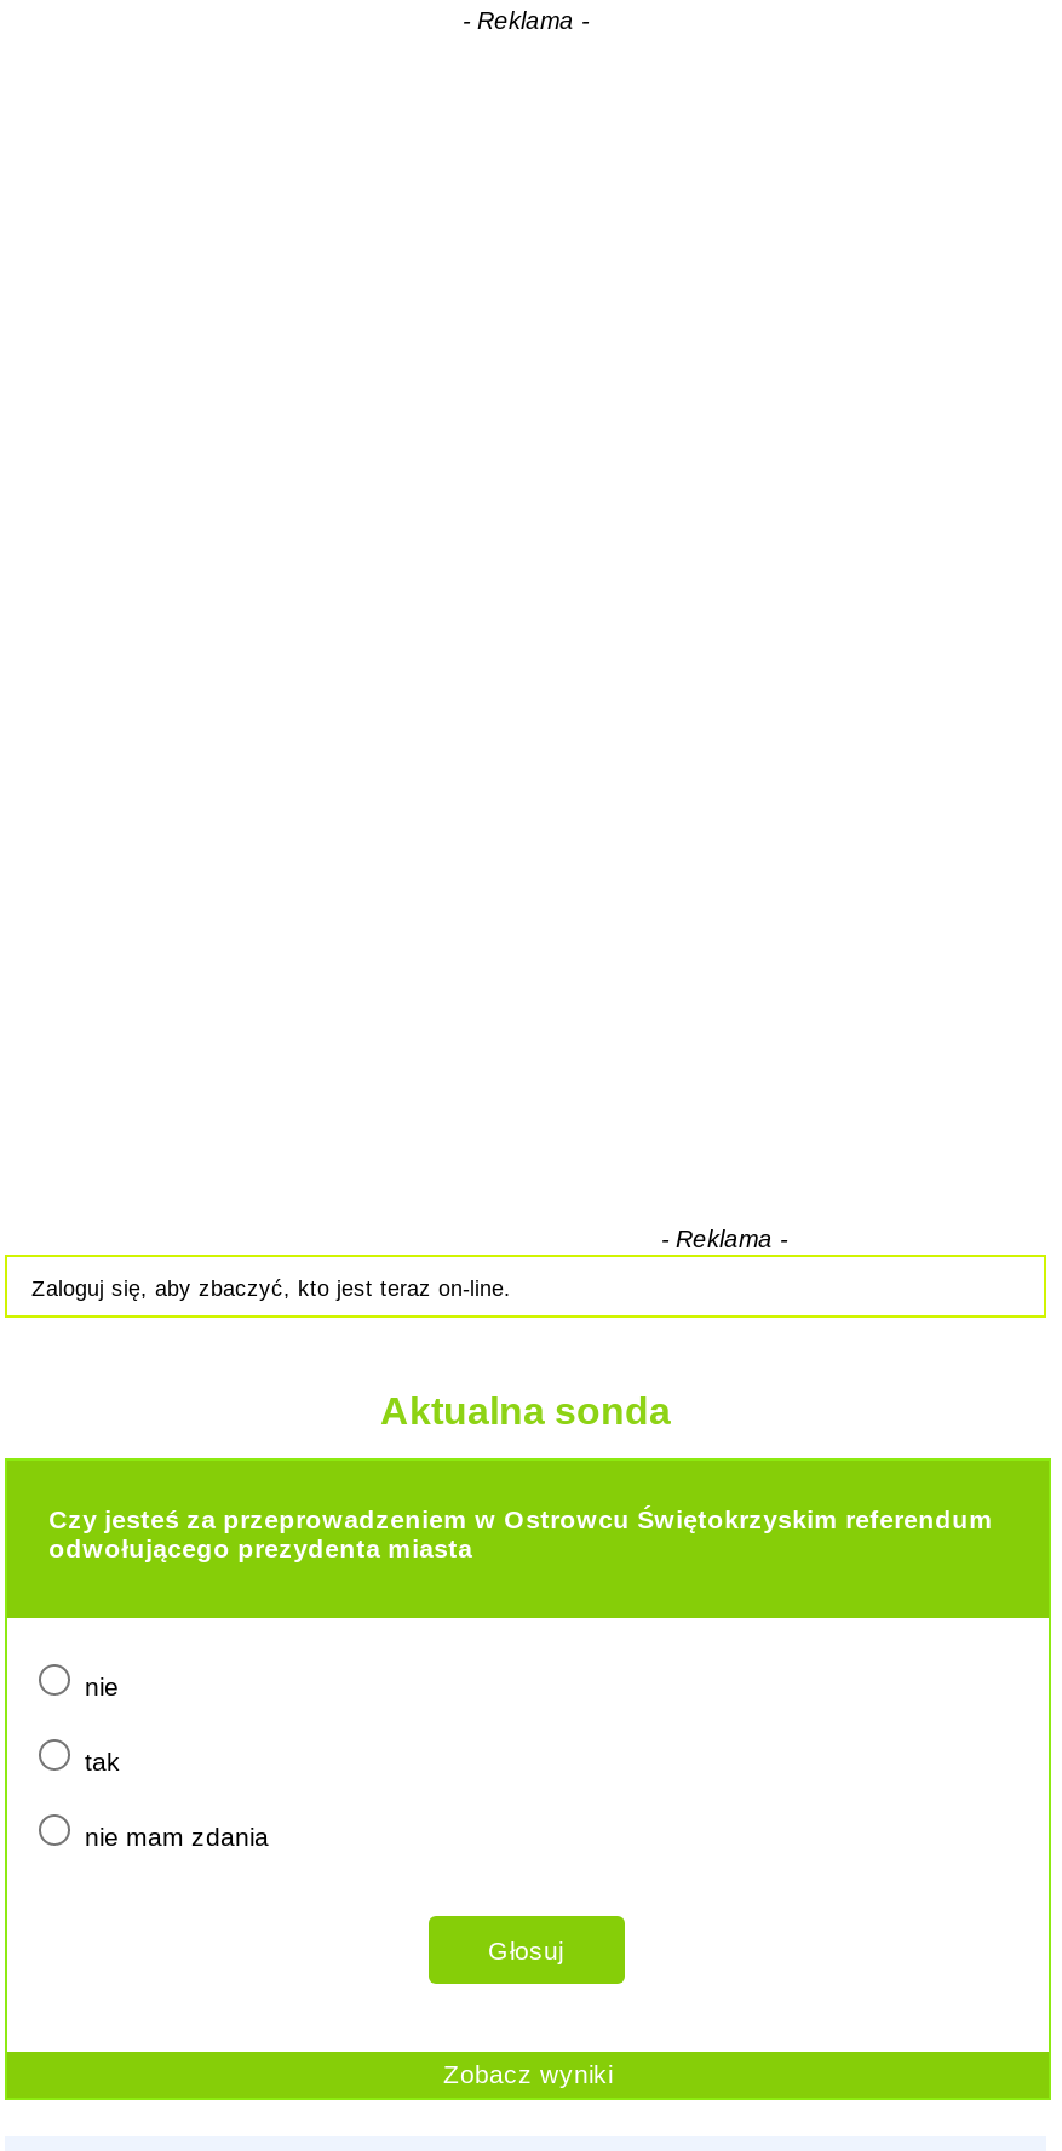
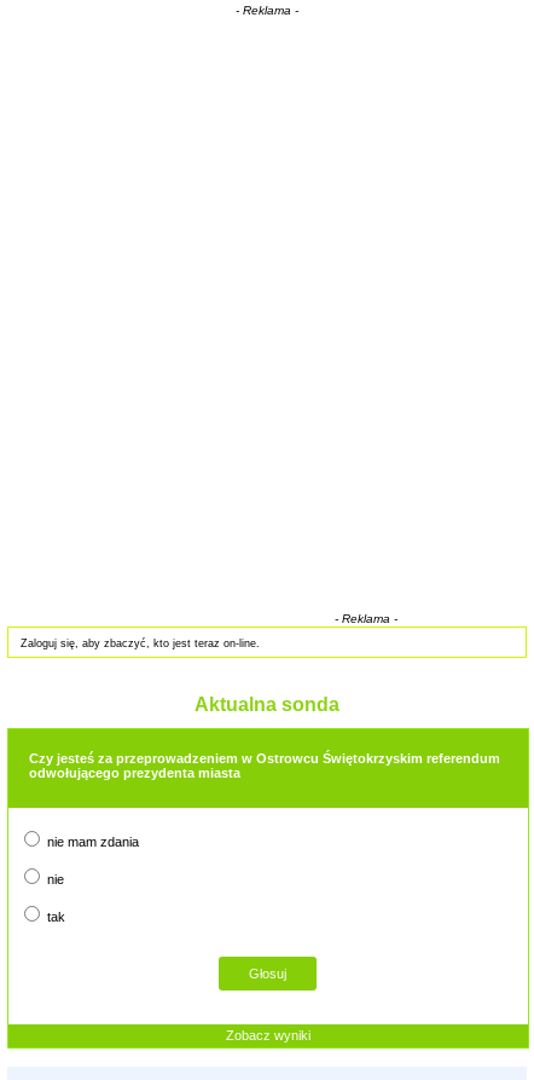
moved [78,1672,121,1776] -> [43,872,65,924]: nie | tak
moved [78,1822,269,1851] -> [43,835,139,849]: nie mam zdania

